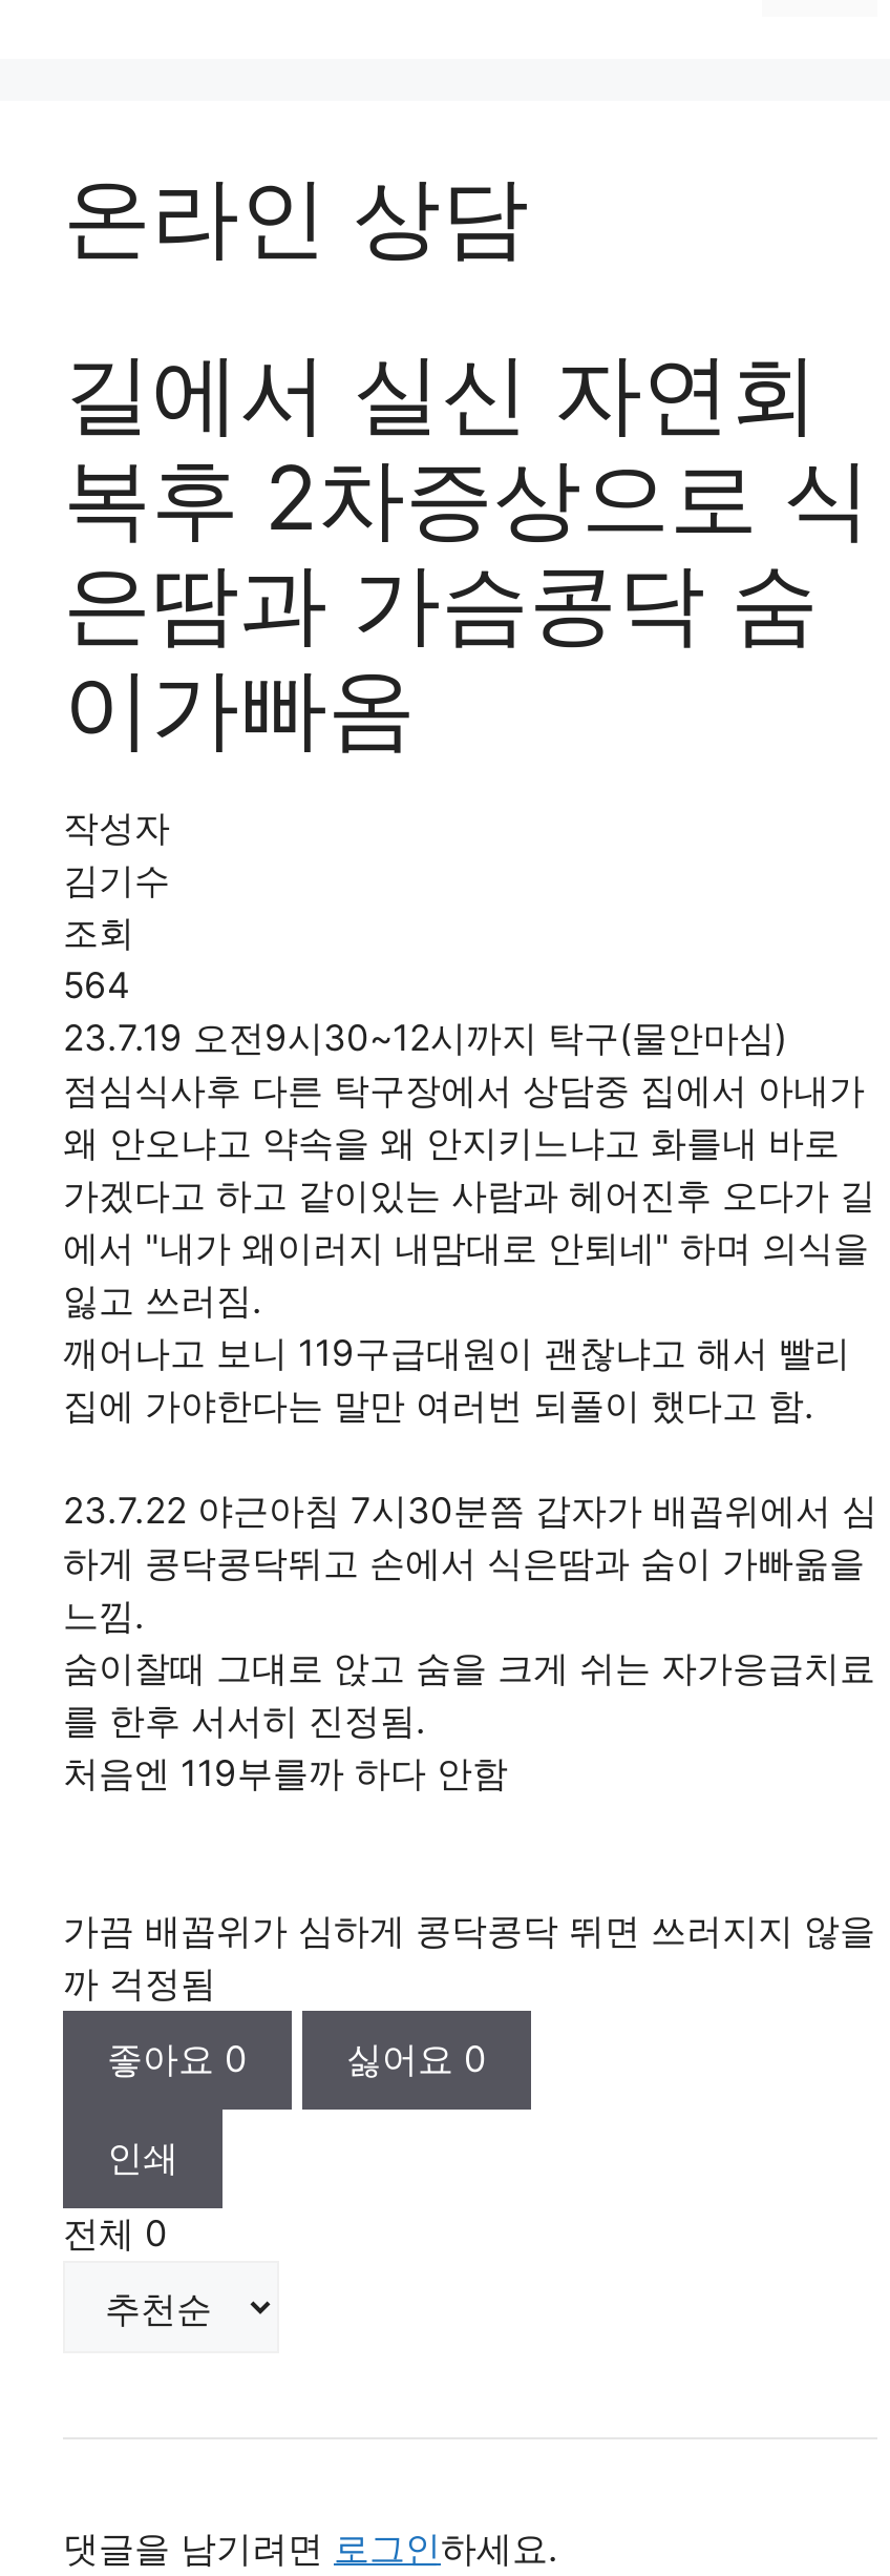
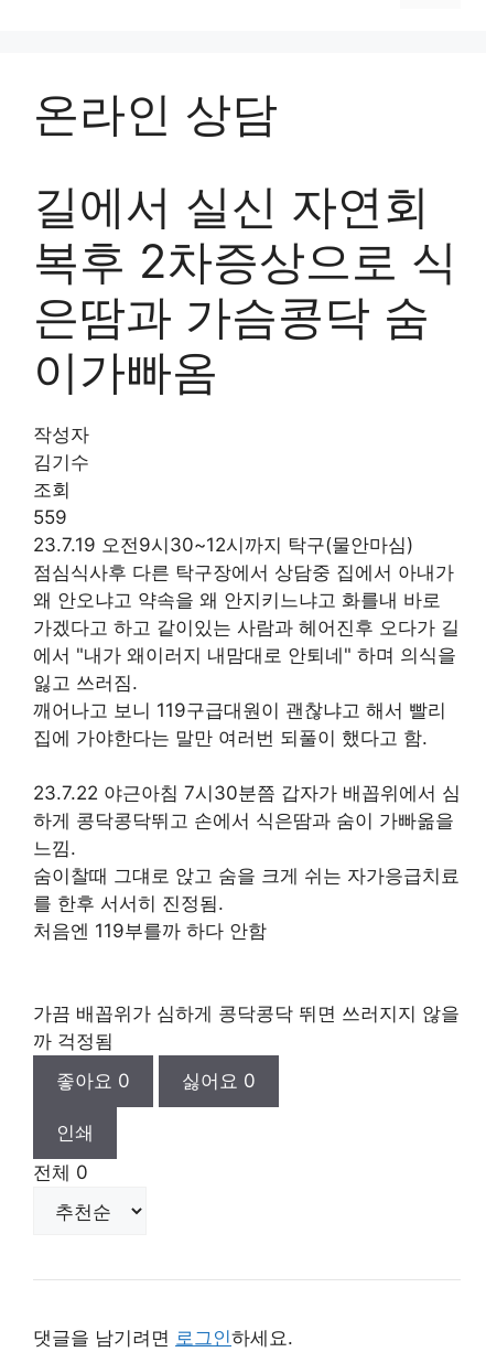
[63,964,130,1006] 564 -> [33,506,67,528] 559

